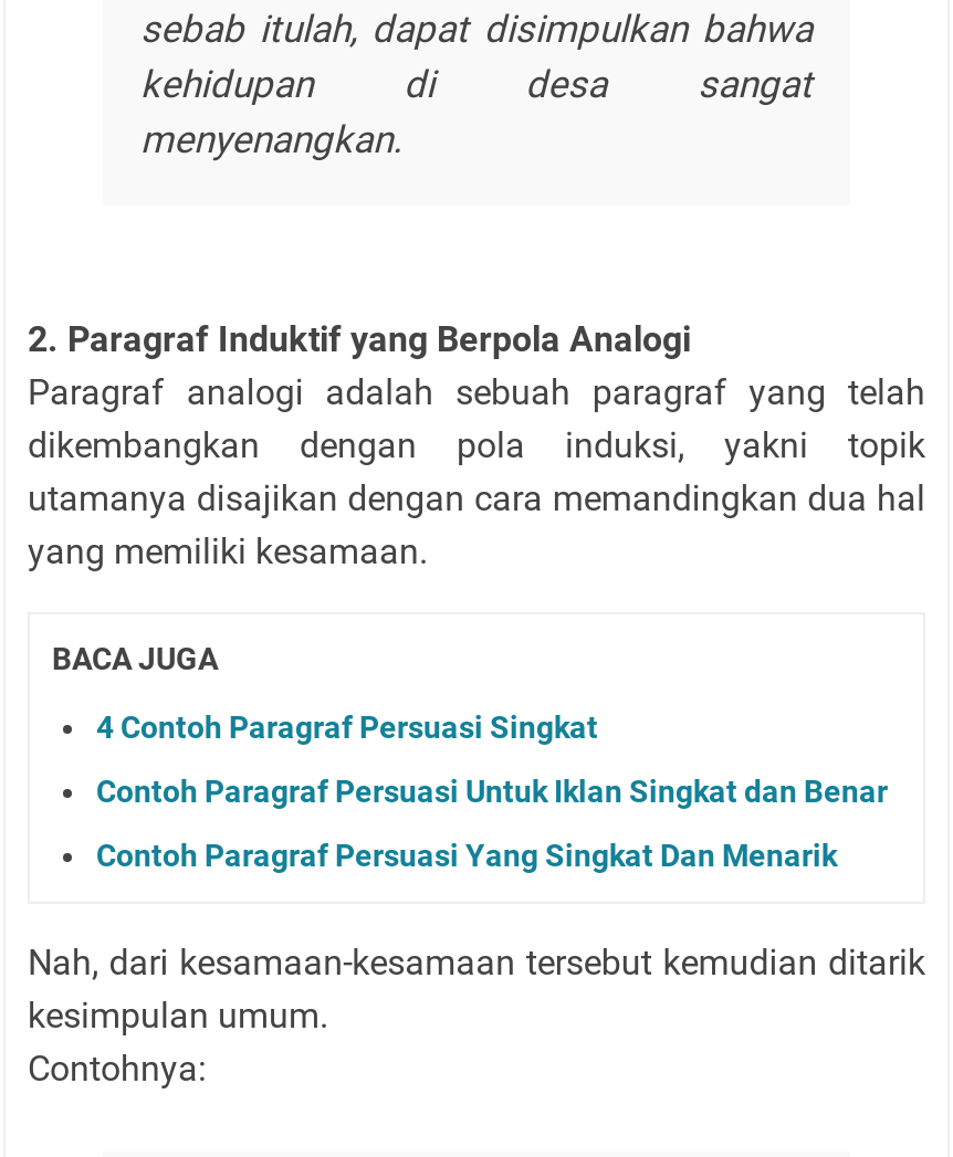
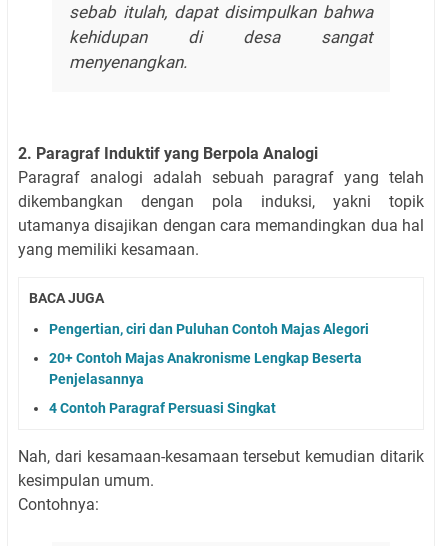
none -> [49,321,369,387] Pengertian, ciri dan Puluhan Contoh Majas Alegori | 20+ Contoh Majas Anakronisme Lengkap Beserta | Penjelasannya
moved [96,709,598,744] -> [49,400,276,416]: 4 Contoh Paragraf Persuasi Singkat
[96,773,888,872] Contoh Paragraf Persuasi Untuk Iklan Singkat dan Benar | Contoh Paragraf Persuasi Yang Singkat Dan Menarik -> none

